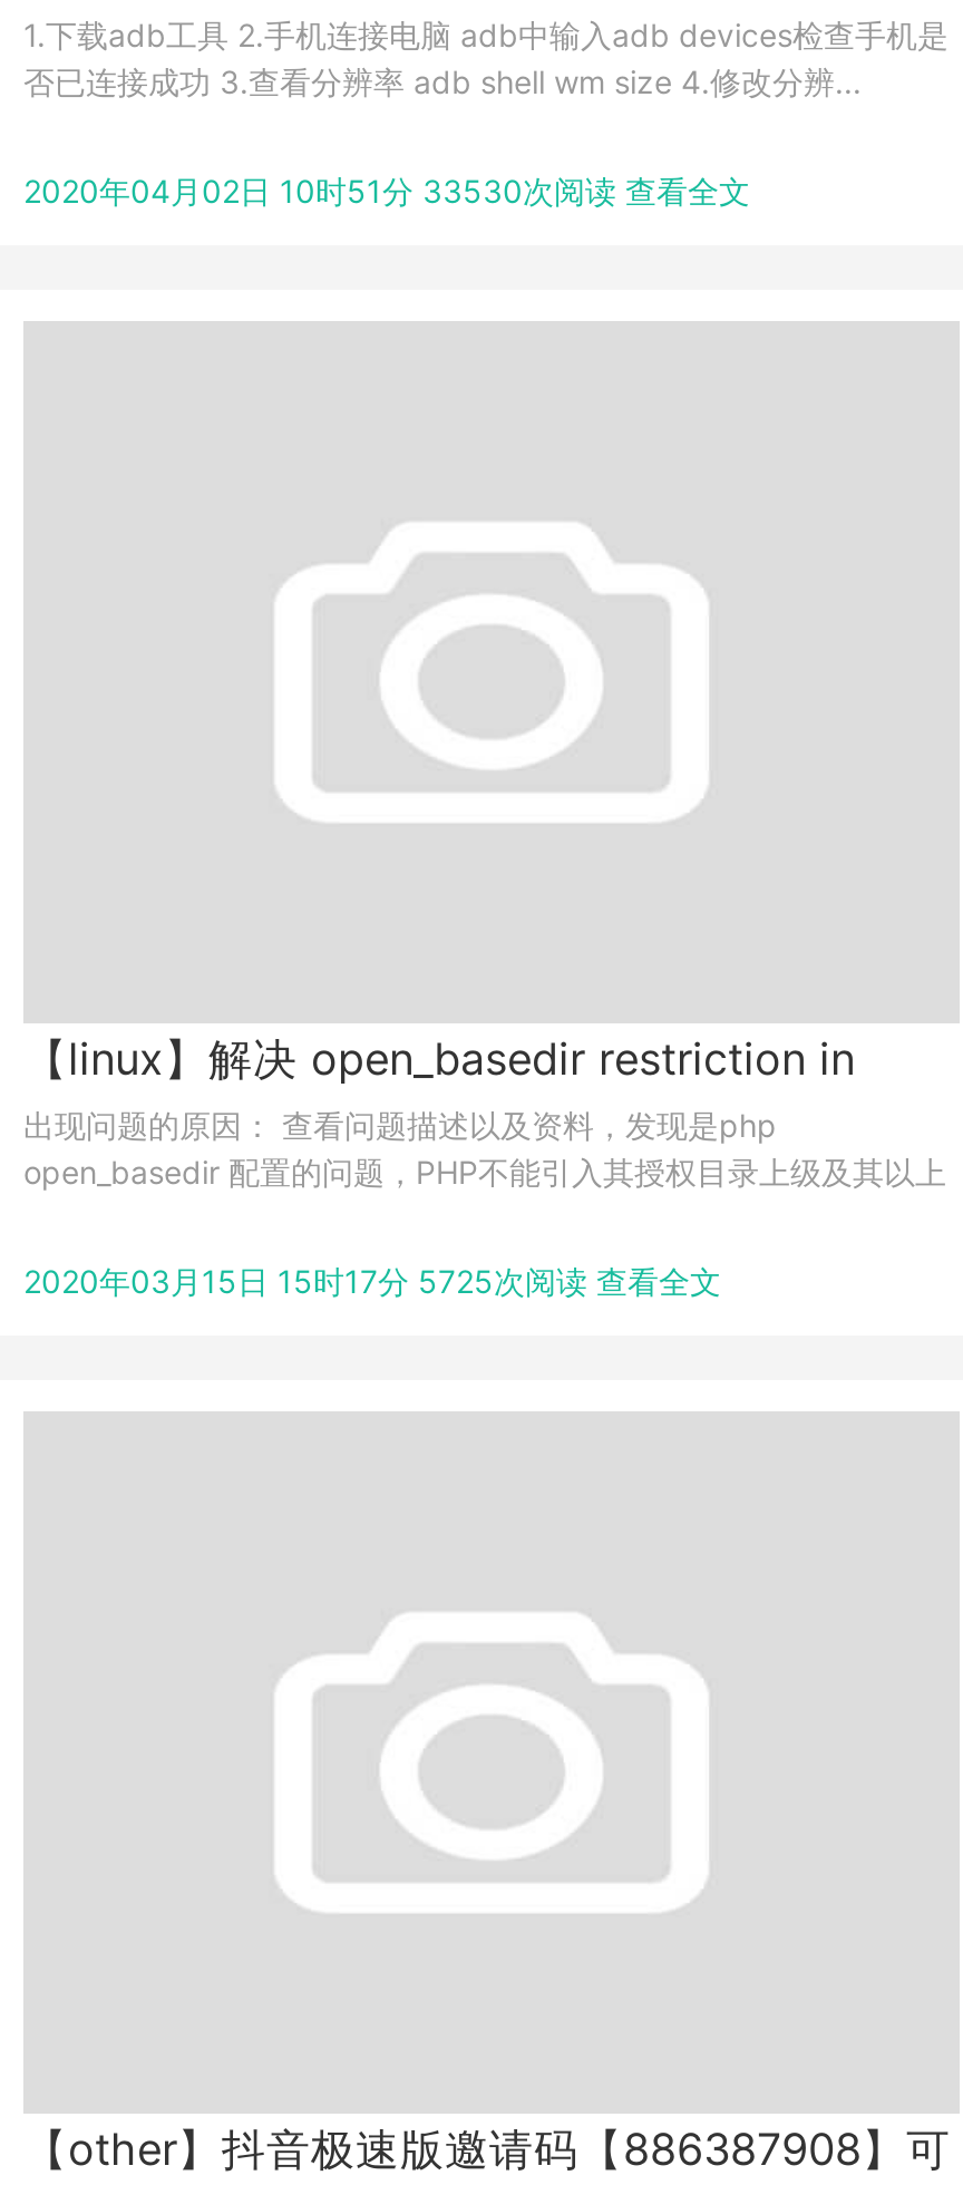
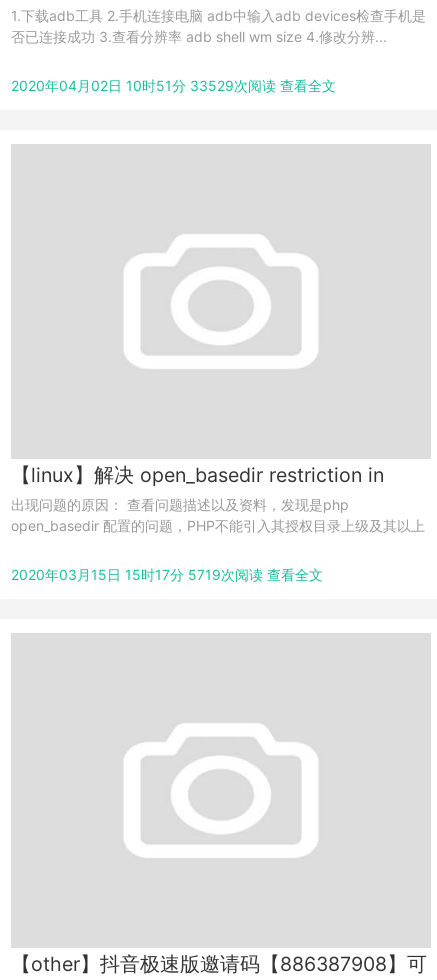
[23,171,750,209] 2020年04月02日 10时51分 33530次阅读 查看全文 -> [11,77,336,94] 2020年04月02日 10时51分 33529次阅读 查看全文
[23,1262,721,1299] 2020年03月15日 15时17分 5725次阅读 查看全文 -> [11,566,323,583] 2020年03月15日 15时17分 5719次阅读 查看全文

